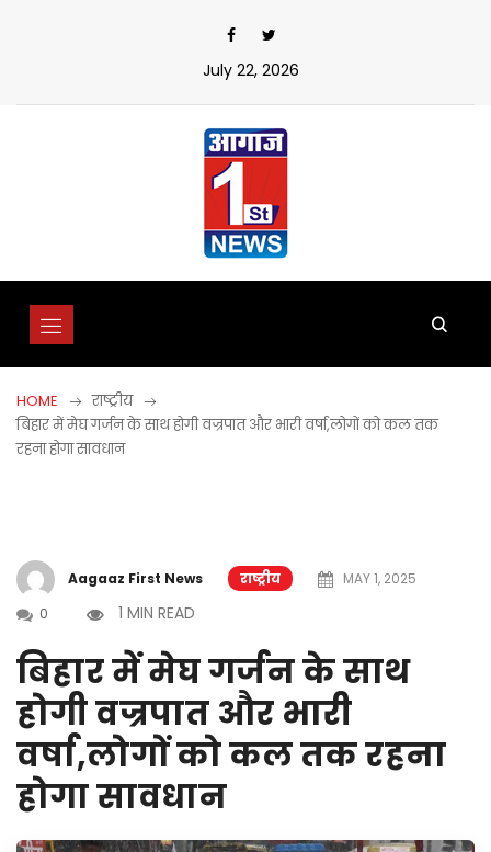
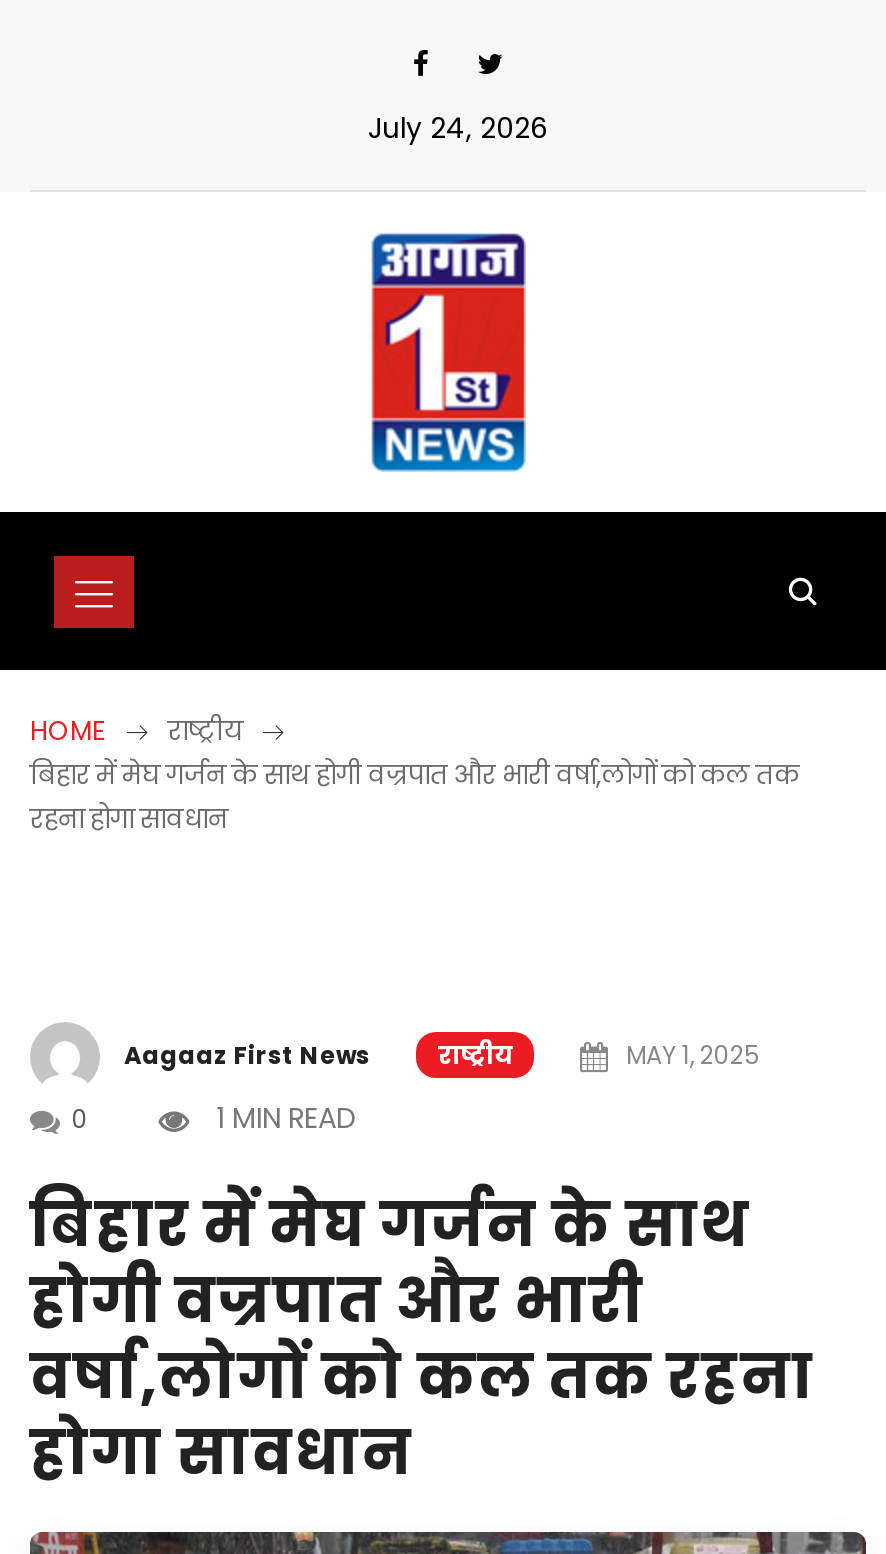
[198,59,299,81] July 22, 2026 -> [360,108,548,148] July 24, 2026

